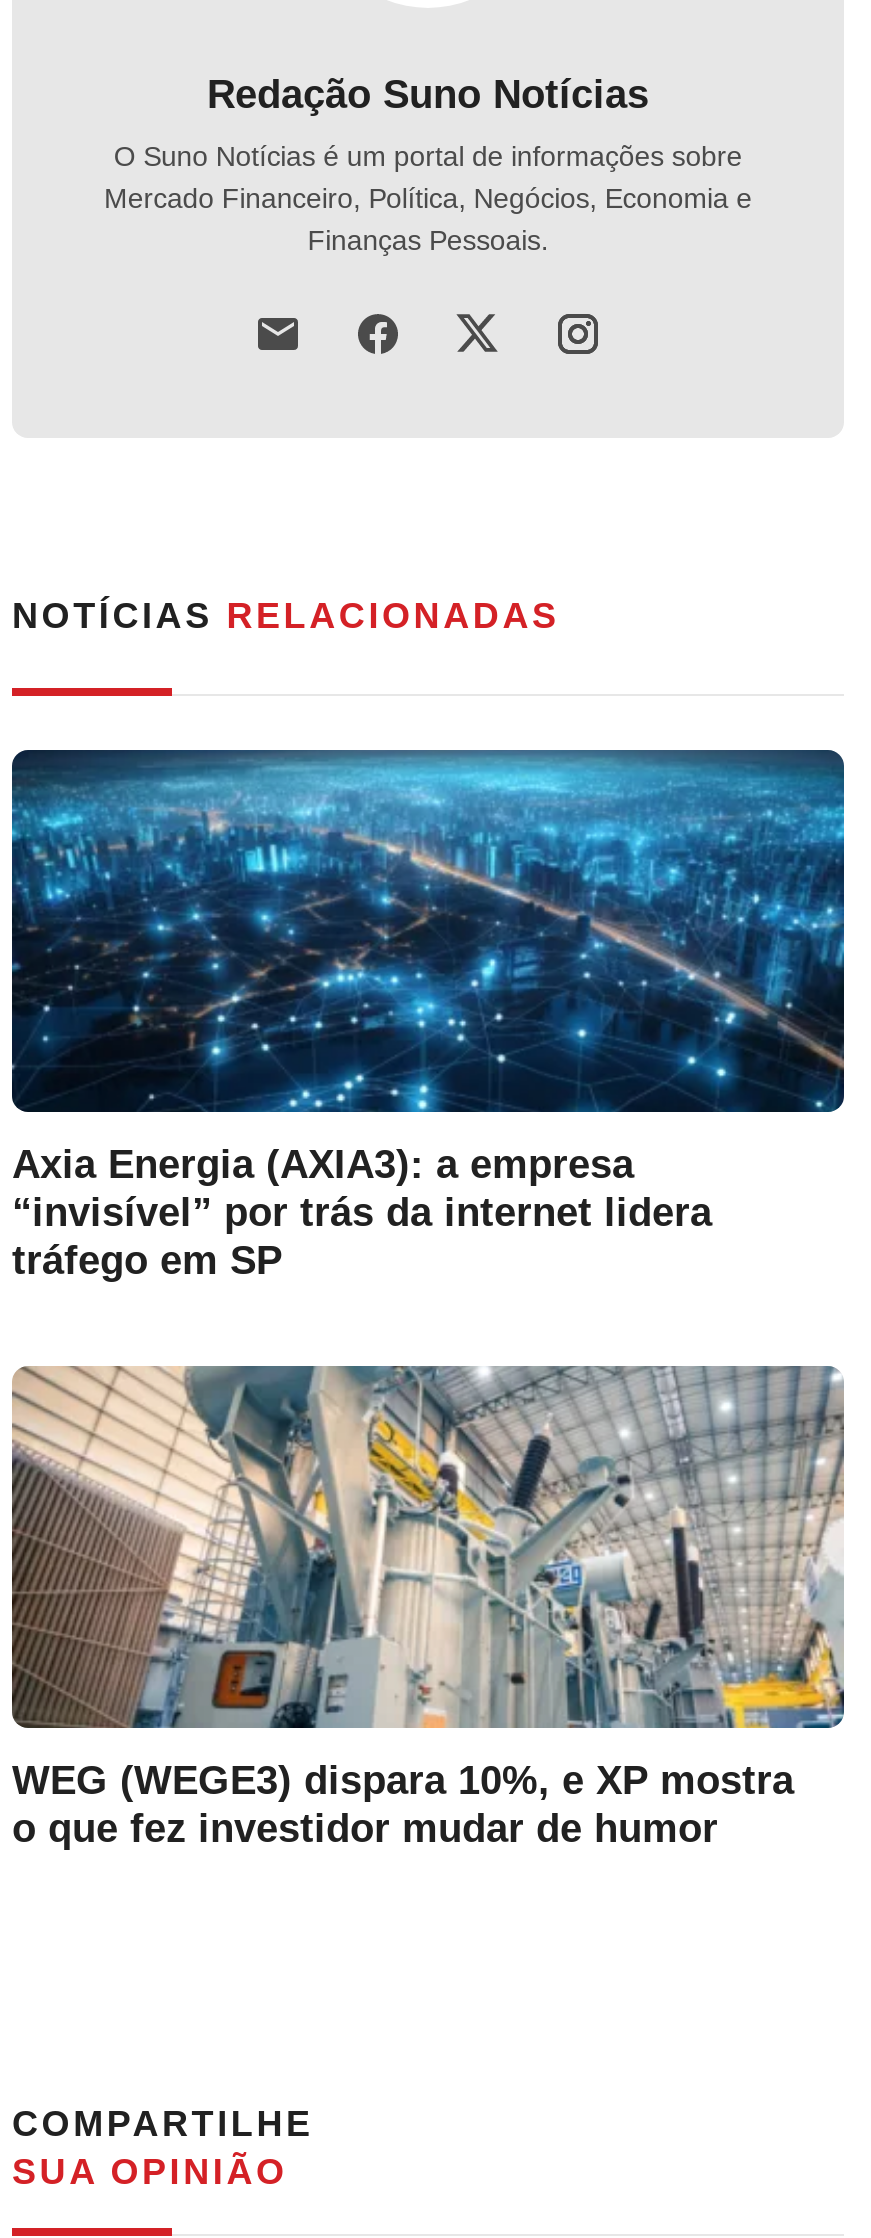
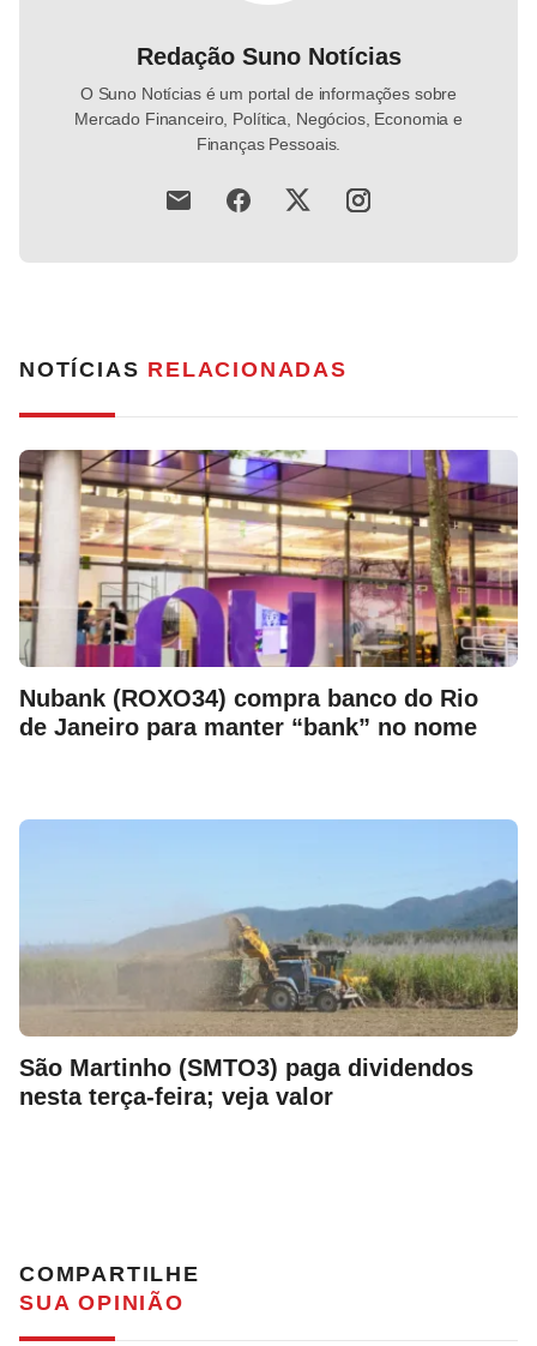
[10,748,846,1282] [image] | Axia Energia (AXIA3): a empresa | “invisível” por trás da internet lidera | tráfego em SP -> [18,449,519,740] [image] | Nubank (ROXO34) compra banco do Rio | de Janeiro para manter “bank” no nome
[10,1364,846,1850] [image] | WEG (WEGE3) dispara 10%, e XP mostra | o que fez investidor mudar de humor -> [19,819,519,1110] [image] | São Martinho (SMTO3) paga dividendos | nesta terça-feira; veja valor

